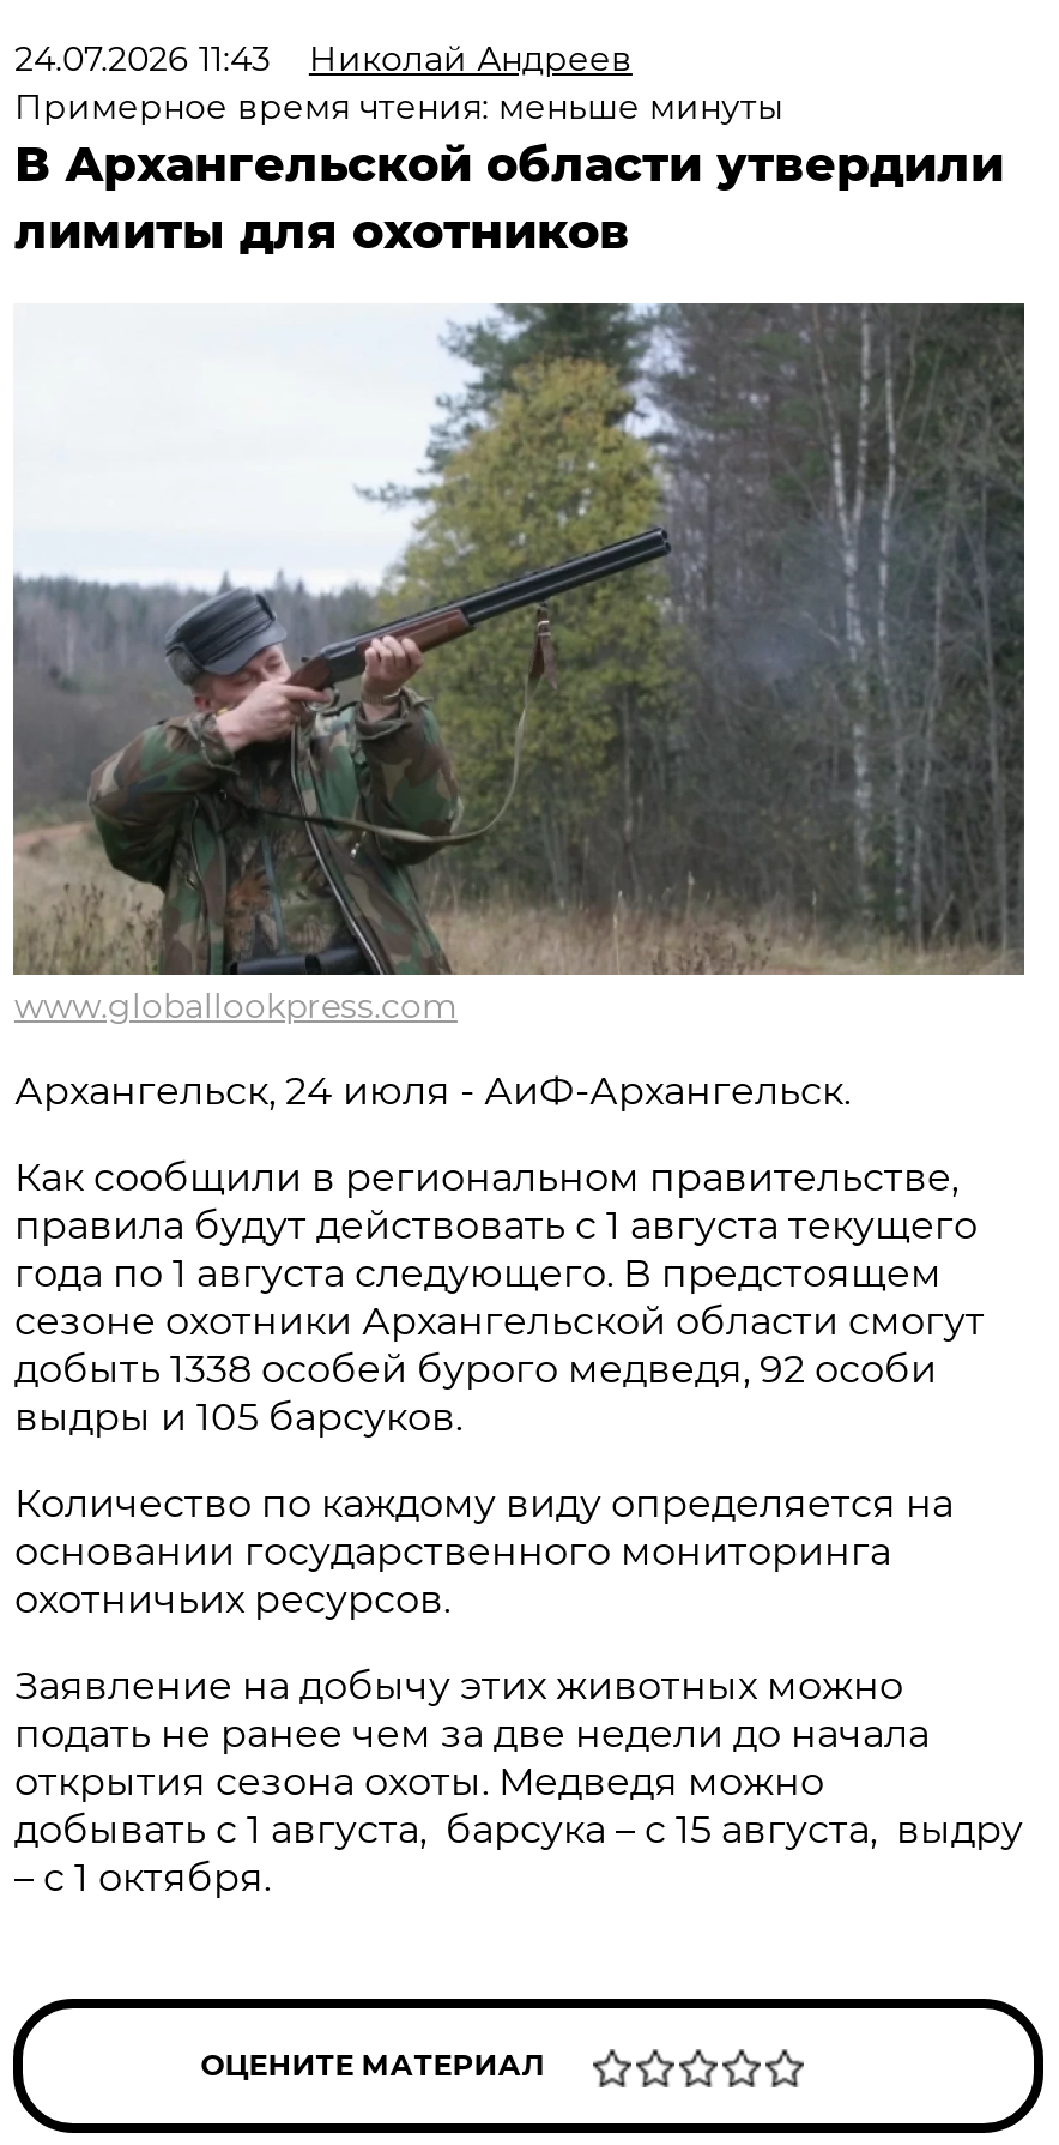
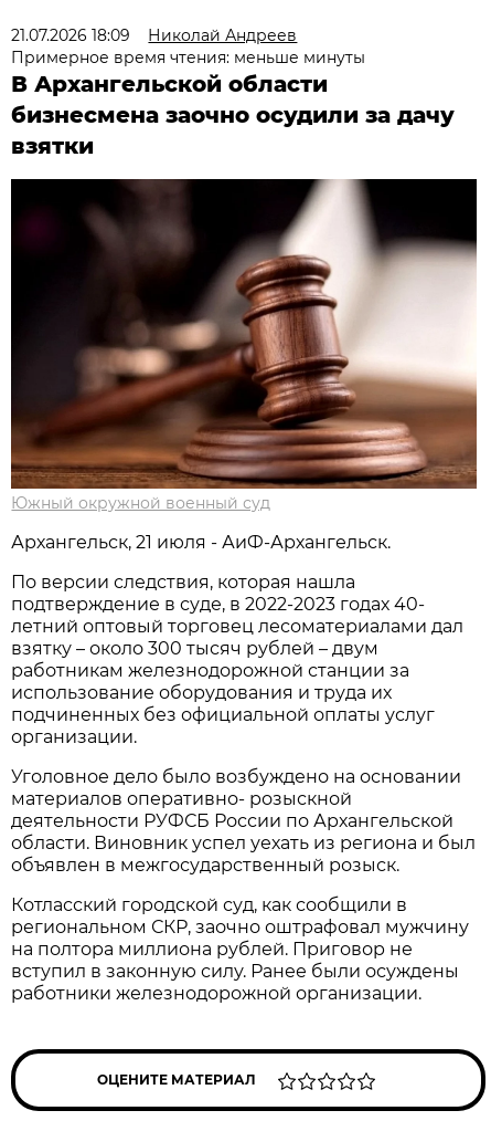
[14,37,632,80] 24.07.2026 11:43 Николай Андреев -> [11,25,297,45] 21.07.2026 18:09 Николай Андреев
[14,135,1004,260] В Архангельской области утвердили | лимиты для охотников -> [11,71,455,159] В Архангельской области | бизнесмена заочно осудили за дачу | взятки
[11,301,1027,1027] [image] | www.globallookpress.com -> [10,224,478,513] [image] | Южный окружной военный суд
[14,1068,850,1114] Архангельск, 24 июля - АиФ-Архангельск. -> [11,532,391,553] Архангельск, 21 июля - АиФ-Архангельск.
[14,1154,984,1440] Как сообщили в региональном правительстве, | правила будут действовать с 1 августа текущего | года по 1 августа следующего. В предстоящем | сезоне охотники Архангельской области смогут | добыть 1338 особей бурого медведя, 92 особи | выдры и 105 барсуков. -> [11,571,464,747] По версии следствия, которая нашла | подтверждение в суде, в 2022-2023 годах 40- | летний оптовый торговец лесоматериалами дал | взятку – около 300 тысяч рублей – двум | работникам железнодорожной станции за | использование оборудования и труда их | подчиненных без официальной оплаты услуг | организации.
[14,1481,953,1622] Количество по каждому виду определяется на | основании государственного мониторинга | охотничьих ресурсов. -> [11,766,476,875] Уголовное дело было возбуждено на основании | материалов оперативно- розыскной | деятельности РУФСБ России по Архангельской | области. Виновник успел уехать из региона и был | объявлен в межгосударственный розыск.
[14,1663,1023,1900] Заявление на добычу этих животных можно | подать не ранее чем за две недели до начала | открытия сезона охоты. Медведя можно | добывать с 1 августа, барсука – с 15 августа, выдру | – с 1 октября. -> [11,894,469,1004] Котласский городской суд, как сообщили в | региональном СКР, заочно оштрафовал мужчину | на полтора миллиона рублей. Приговор не | вступил в законную силу. Ранее были осуждены | работники железнодорожной организации.

